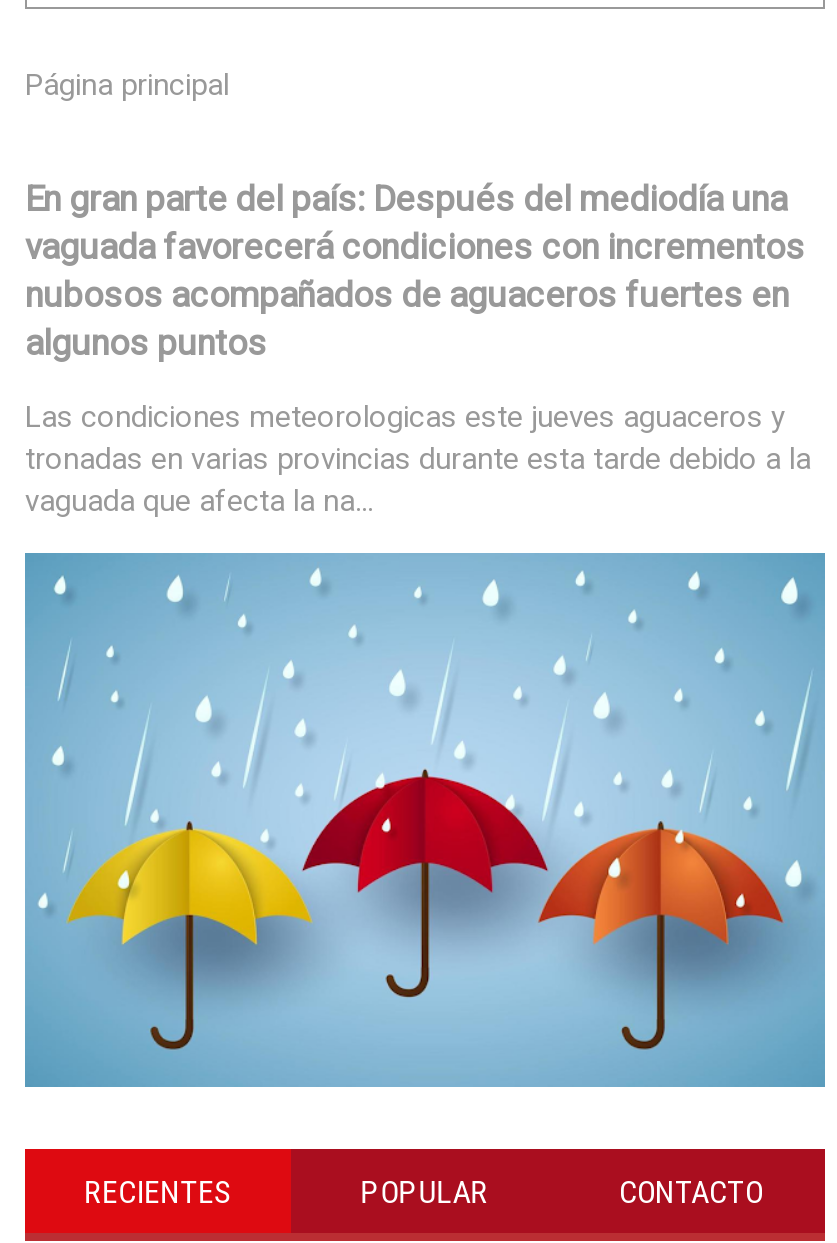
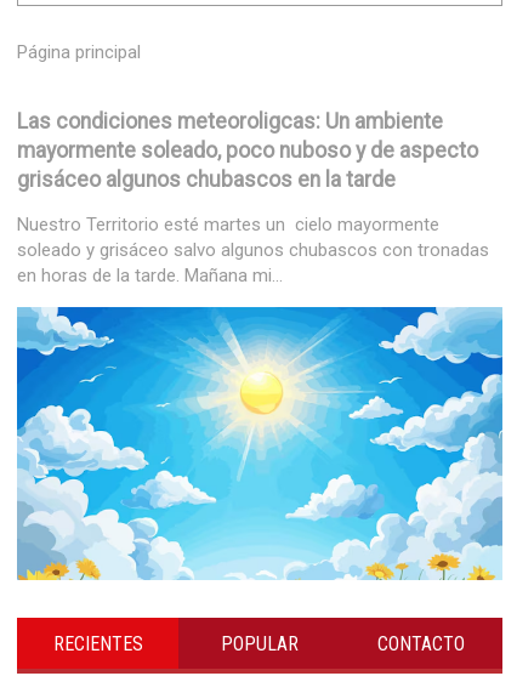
[25,180,805,364] En gran parte del país: Después del mediodía una | vaguada favorecerá condiciones con incrementos | nubosos acompañados de aguaceros fuertes en | algunos puntos -> [17,110,478,192] Las condiciones meteoroligcas: Un ambiente | mayormente soleado, poco nuboso y de aspecto | grisáceo algunos chubascos en la tarde
[25,400,811,520] Las condiciones meteorologicas este jueves aguaceros y | tronadas en varias provincias durante esta tarde debido a la | vaguada que afecta la na... -> [17,214,489,287] Nuestro Territorio esté martes un cielo mayormente | soleado y grisáceo salvo algunos chubascos con tronadas | en horas de la tarde. Mañana mi...
[25,577,825,1089] [image] -> [17,306,502,581] [image]

